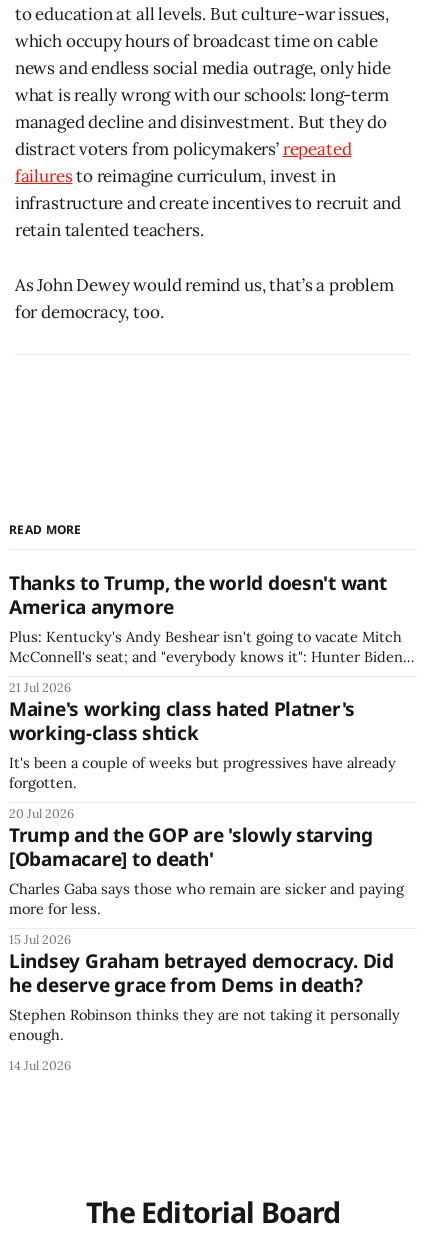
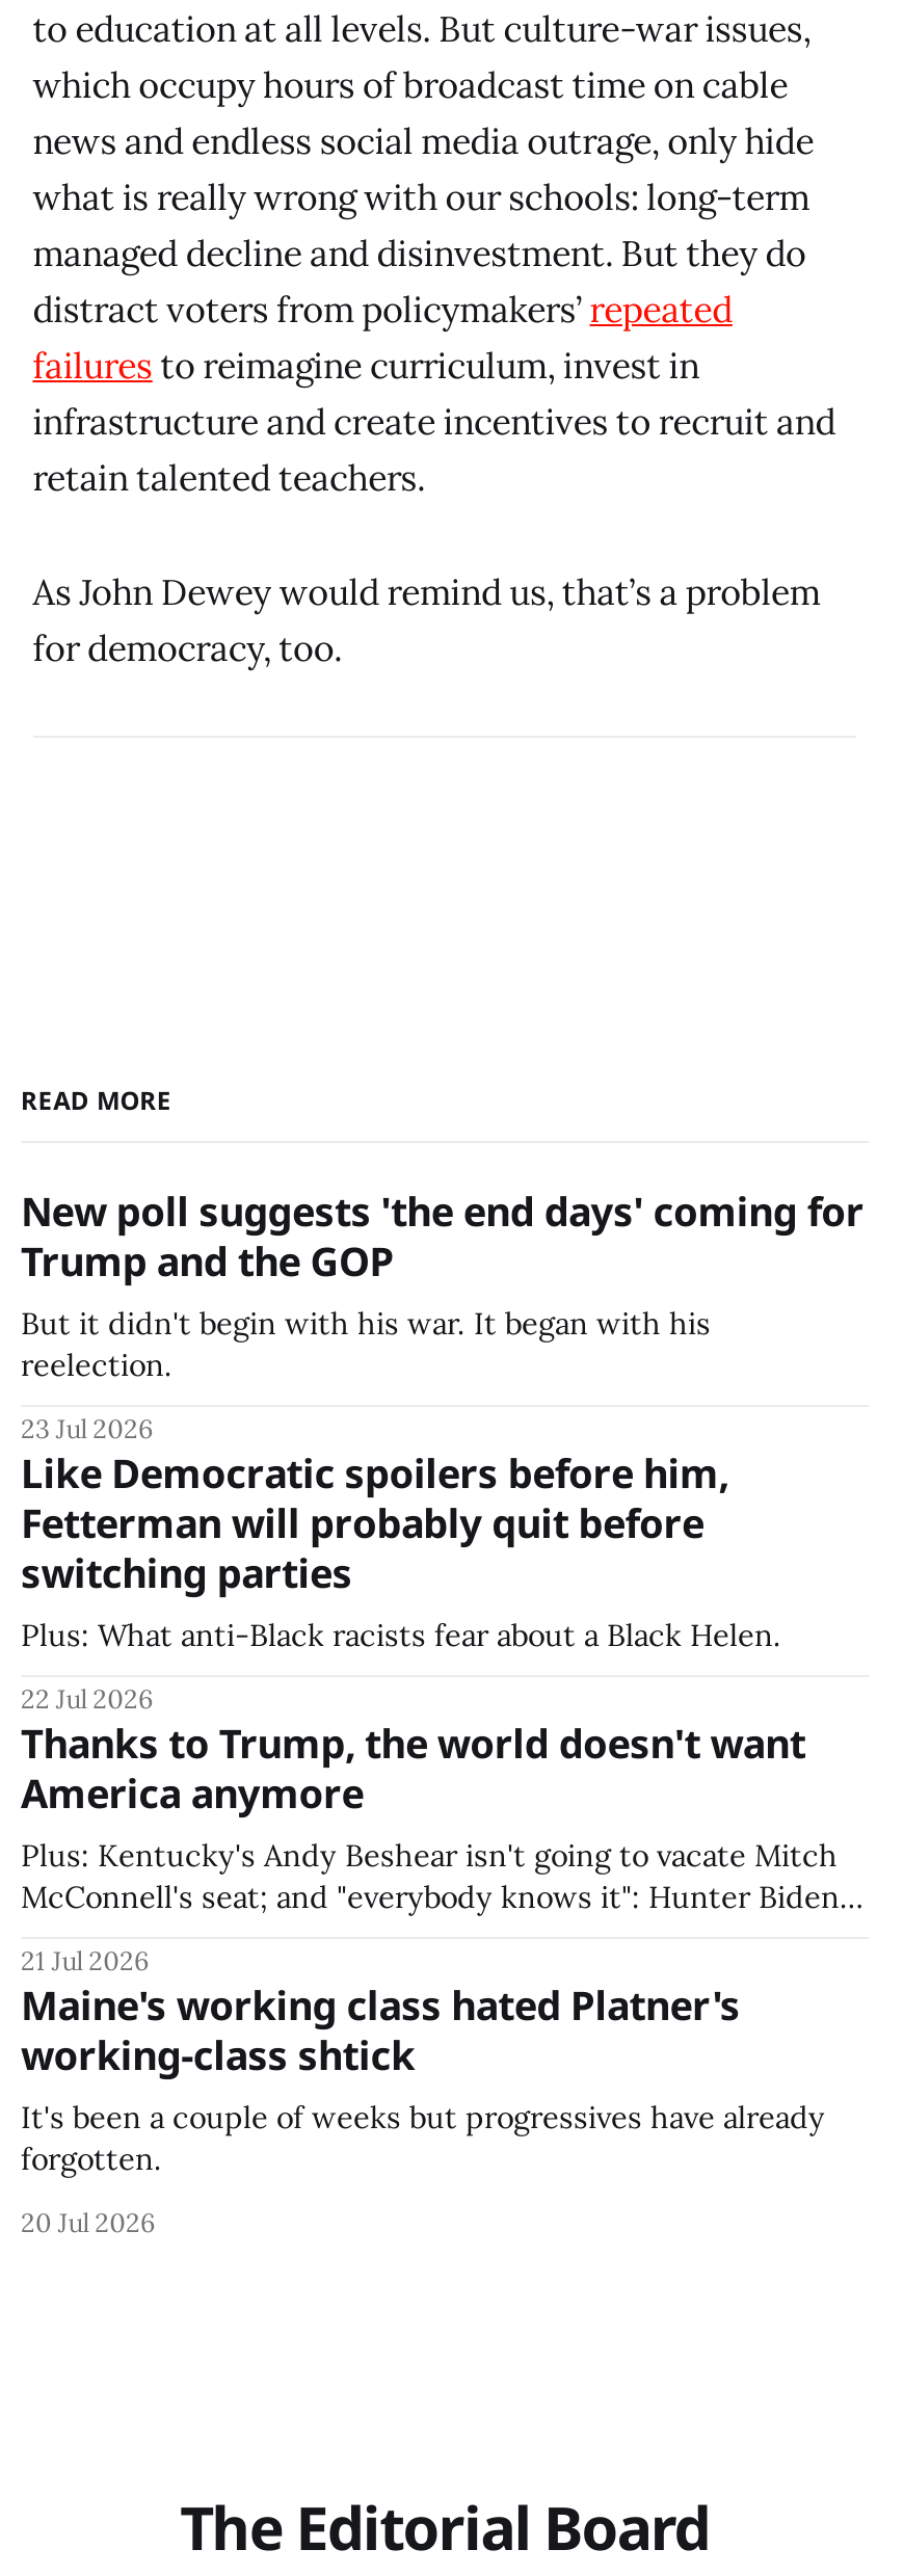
none -> [21,1184,864,1714] New poll suggests 'the end days' coming for | Trump and the GOP | But it didn't begin with his war. It began with his | reelection. | 23 Jul 2026 | Like Democratic spoilers before him, | Fetterman will probably quit before | switching parties | Plus: What anti-Black racists fear about a Black Helen. | 22 Jul 2026
moved [9,570,403,821] -> [21,1716,840,2238]: Thanks to Trump, the world doesn't want | America anymore | Plus: Kentucky's Andy Beshear isn't going to vacate Mitch | ... | forgotten. | 20 Jul 2026
[9,822,404,1073] Trump and the GOP are 'slowly starving | [Obamacare] to death' | Charles Gaba says those who remain are sicker and paying | more for less. | 15 Jul 2026 | Lindsey Graham betrayed democracy. Did | he deserve grace from Dems in death? | Stephen Robinson thinks they are not taking it personally | enough. | 14 Jul 2026 -> none

